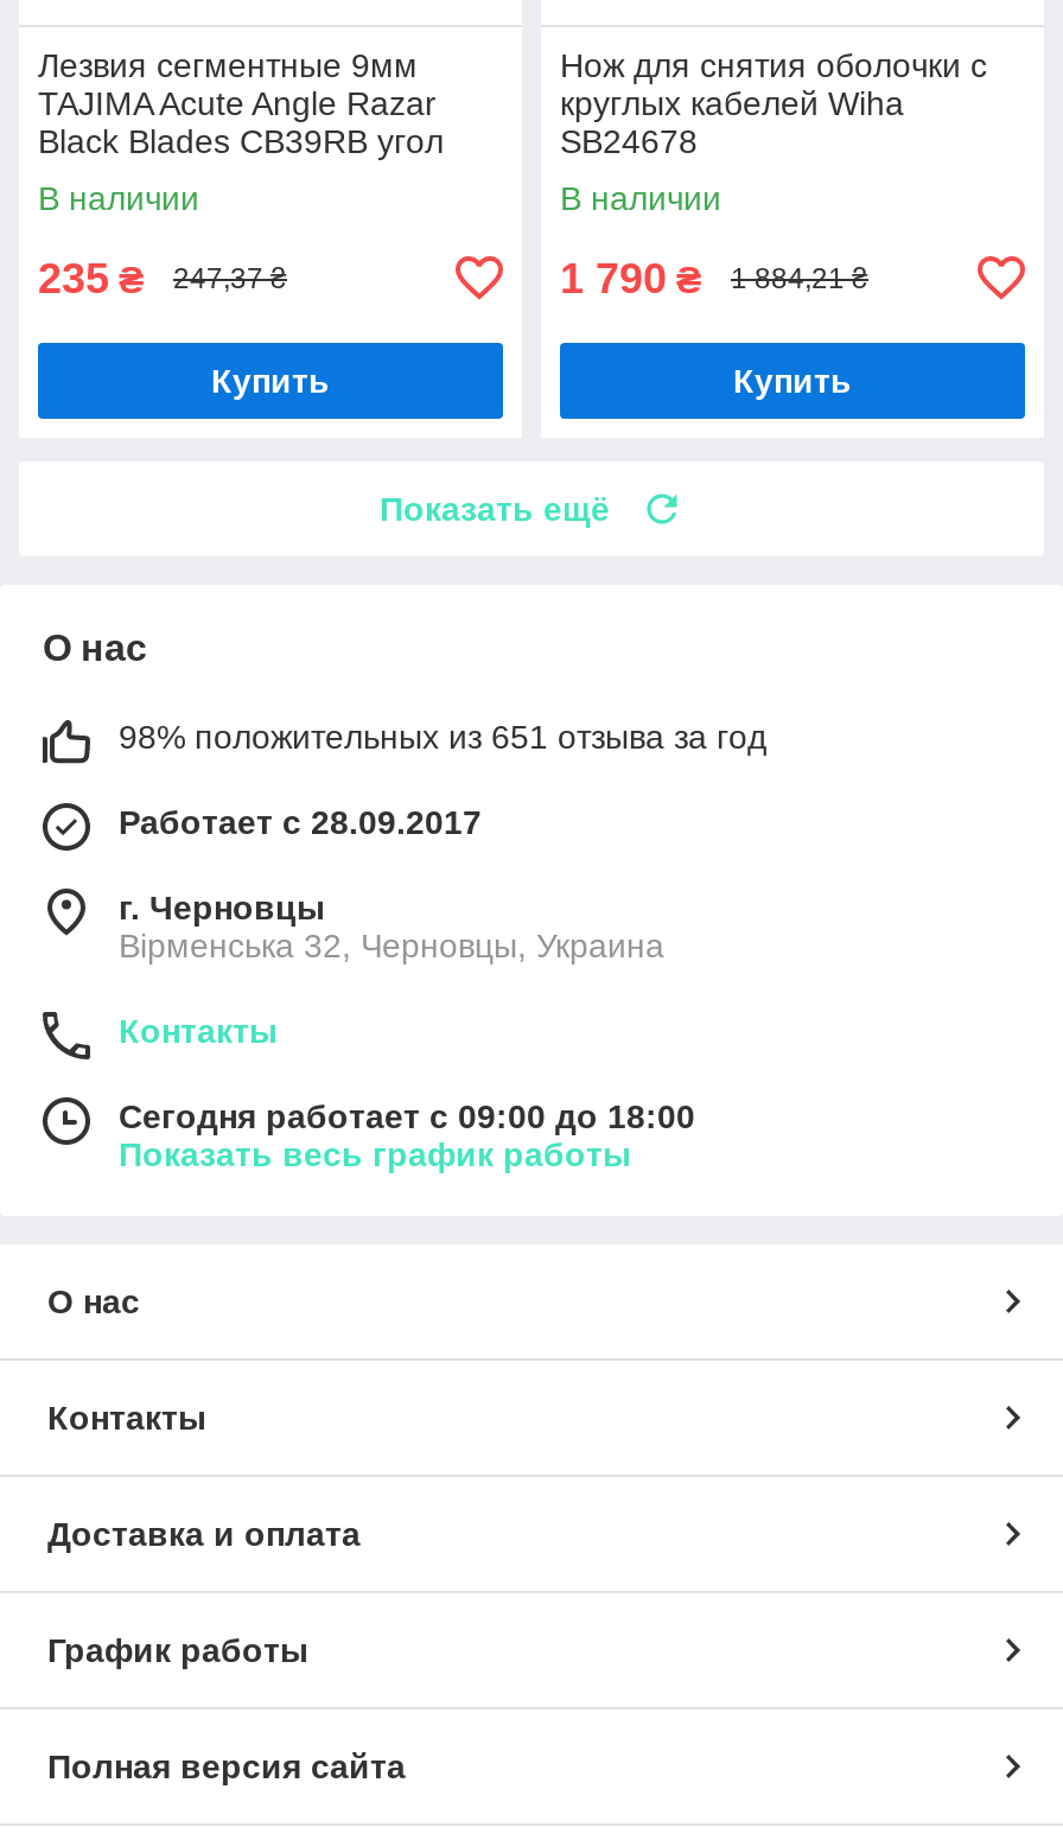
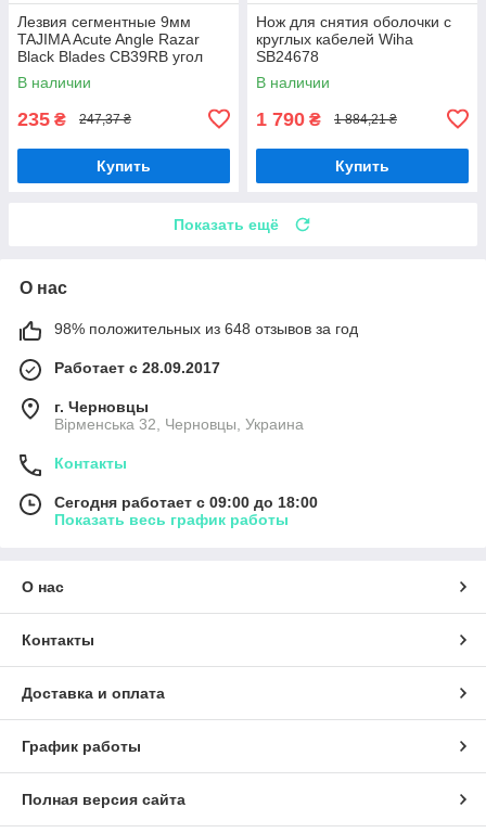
[119,717,766,755] 98% положительных из 651 отзыва за год -> [54,320,358,337] 98% положительных из 648 отзывов за год

